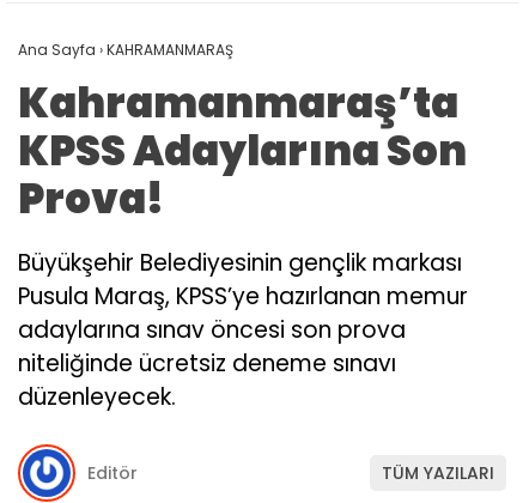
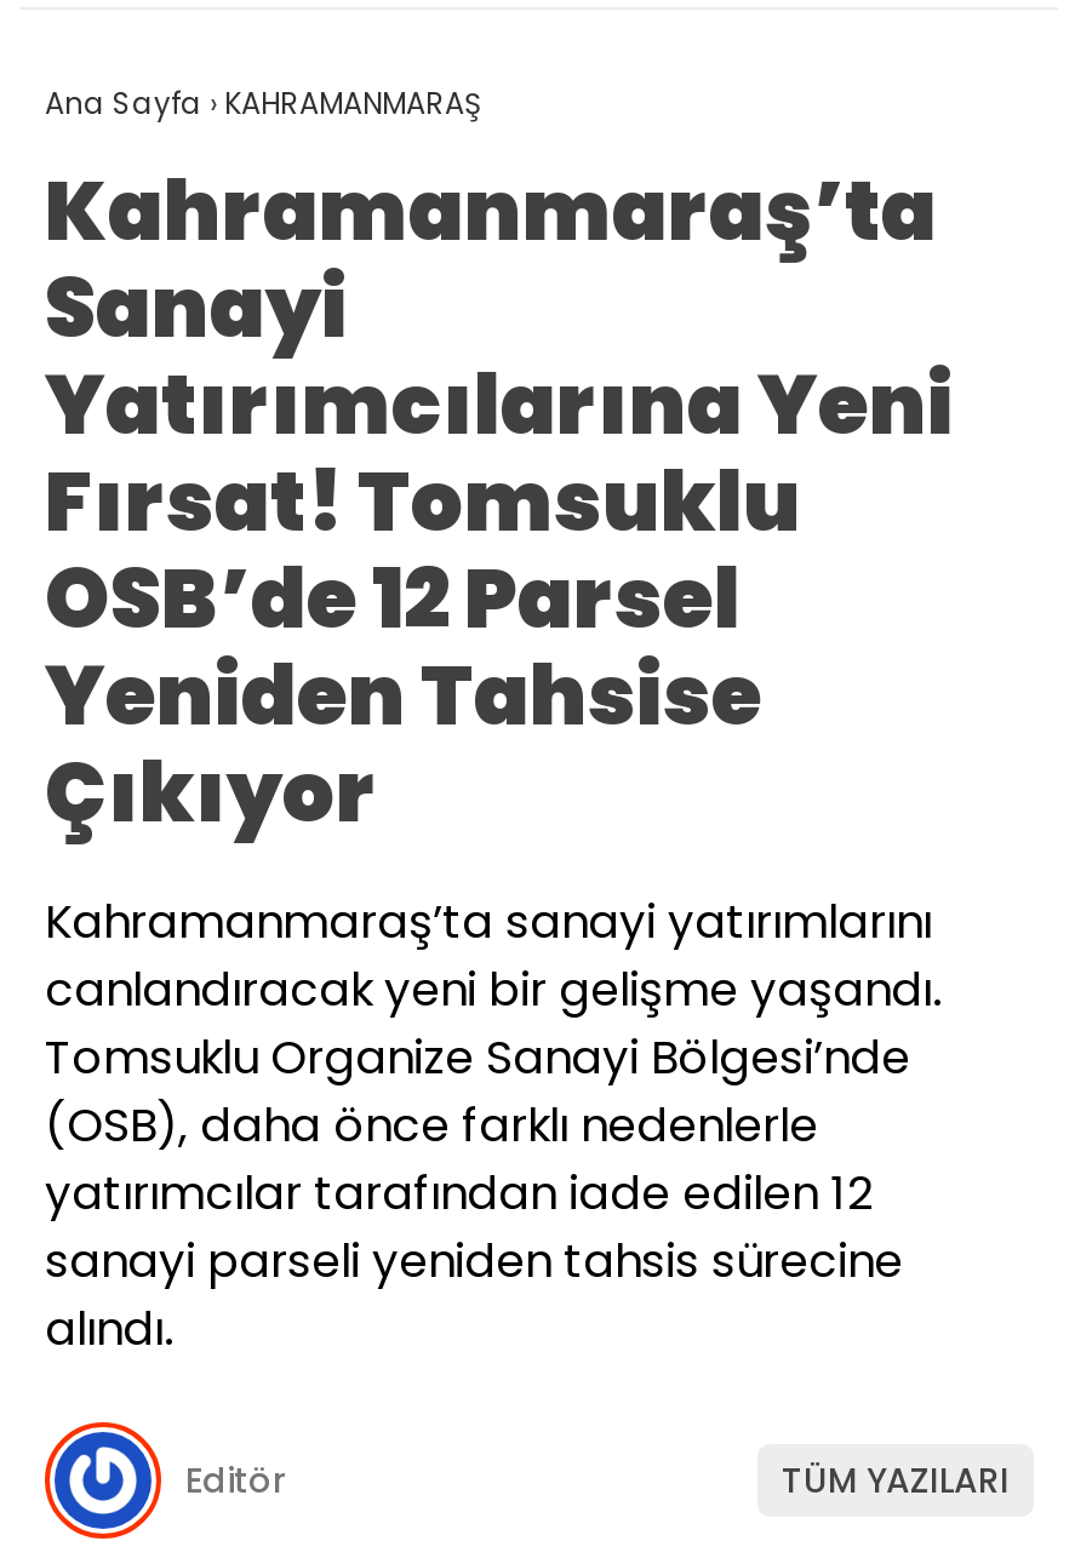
[18,123,468,414] KPSS Adaylarına Son | Prova! | Büyükşehir Belediyesinin gençlik markası | Pusula Maraş, KPSS’ye hazırlanan memur | adaylarına sınav öncesi son prova | niteliğinde ücretsiz deneme sınavı | düzenleyecek. -> [45,248,954,1360] Sanayi | Yatırımcılarına Yeni | Fırsat! Tomsuklu | OSB’de 12 Parsel | Yeniden Tahsise | Çıkıyor | Kahramanmaraş’ta sanayi yatırımlarını | canlandıracak yeni bir gelişme yaşandı. | Tomsuklu Organize Sanayi Bölgesi’nde | (OSB), daha önce farklı nedenlerle | yatırımcılar tarafından iade edilen 12 | sanayi parseli yeniden tahsis sürecine | alındı.

